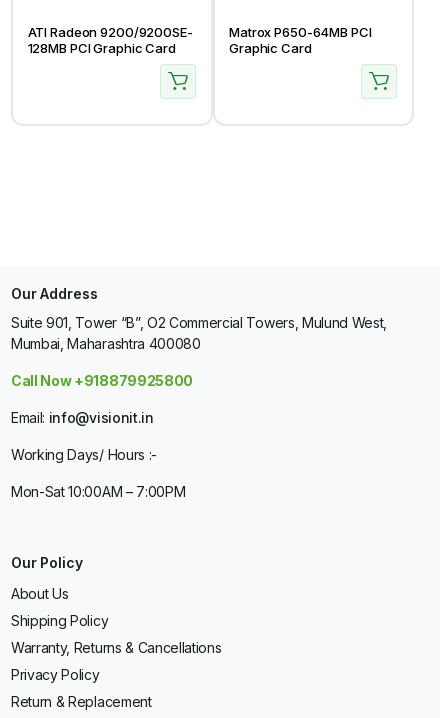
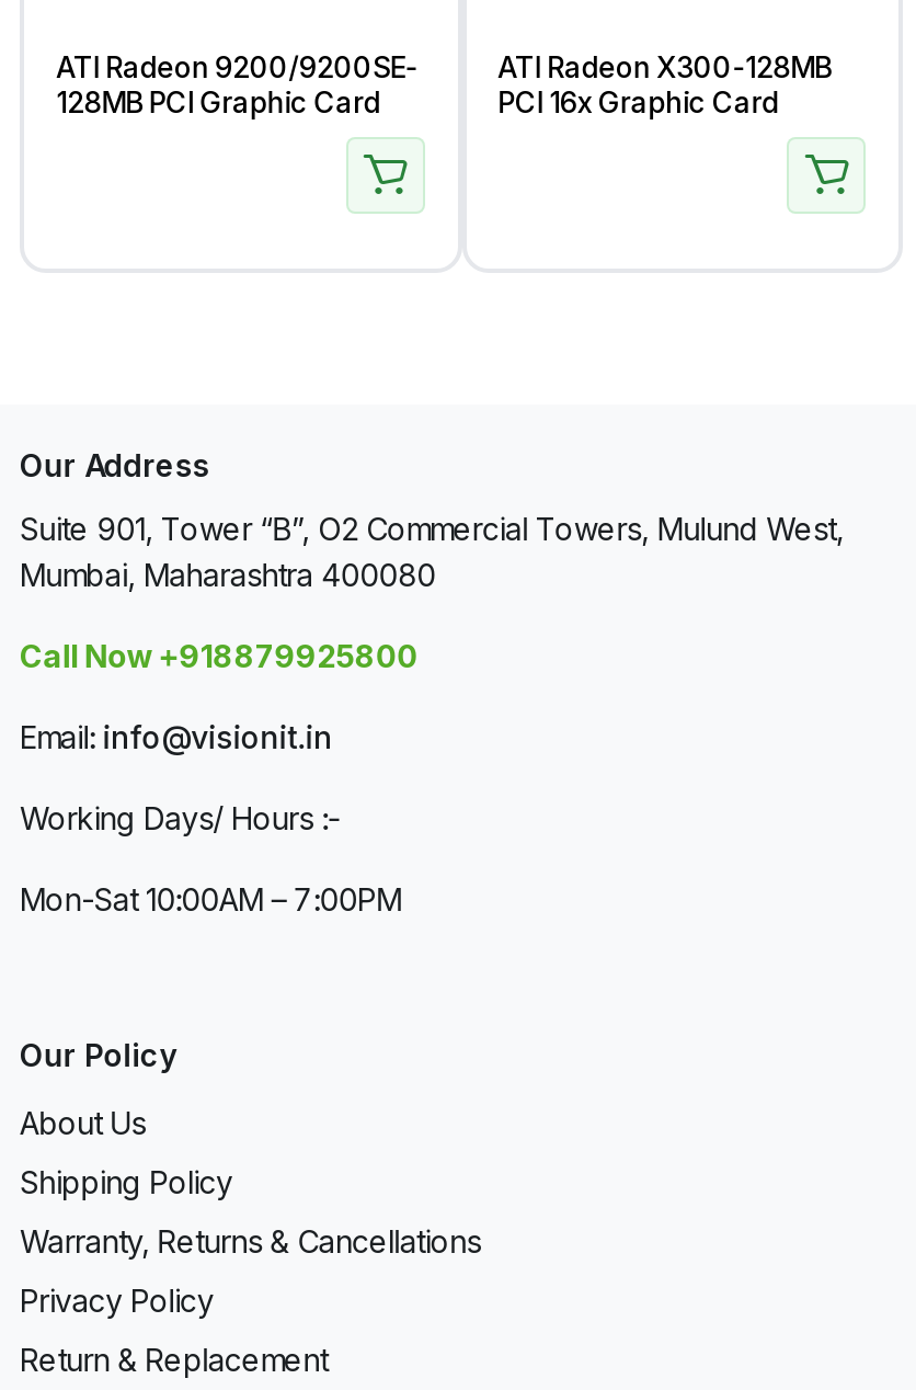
[229,24,371,56] Matrox P650-64MB PCI | Graphic Card -> [498,50,831,120] ATI Radeon X300-128MB | PCI 16x Graphic Card

